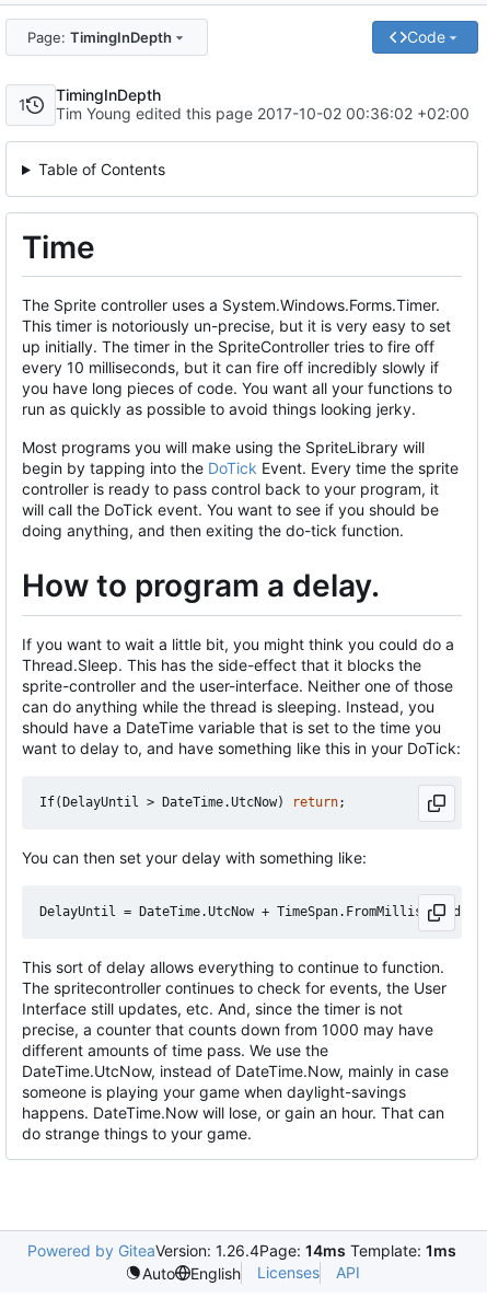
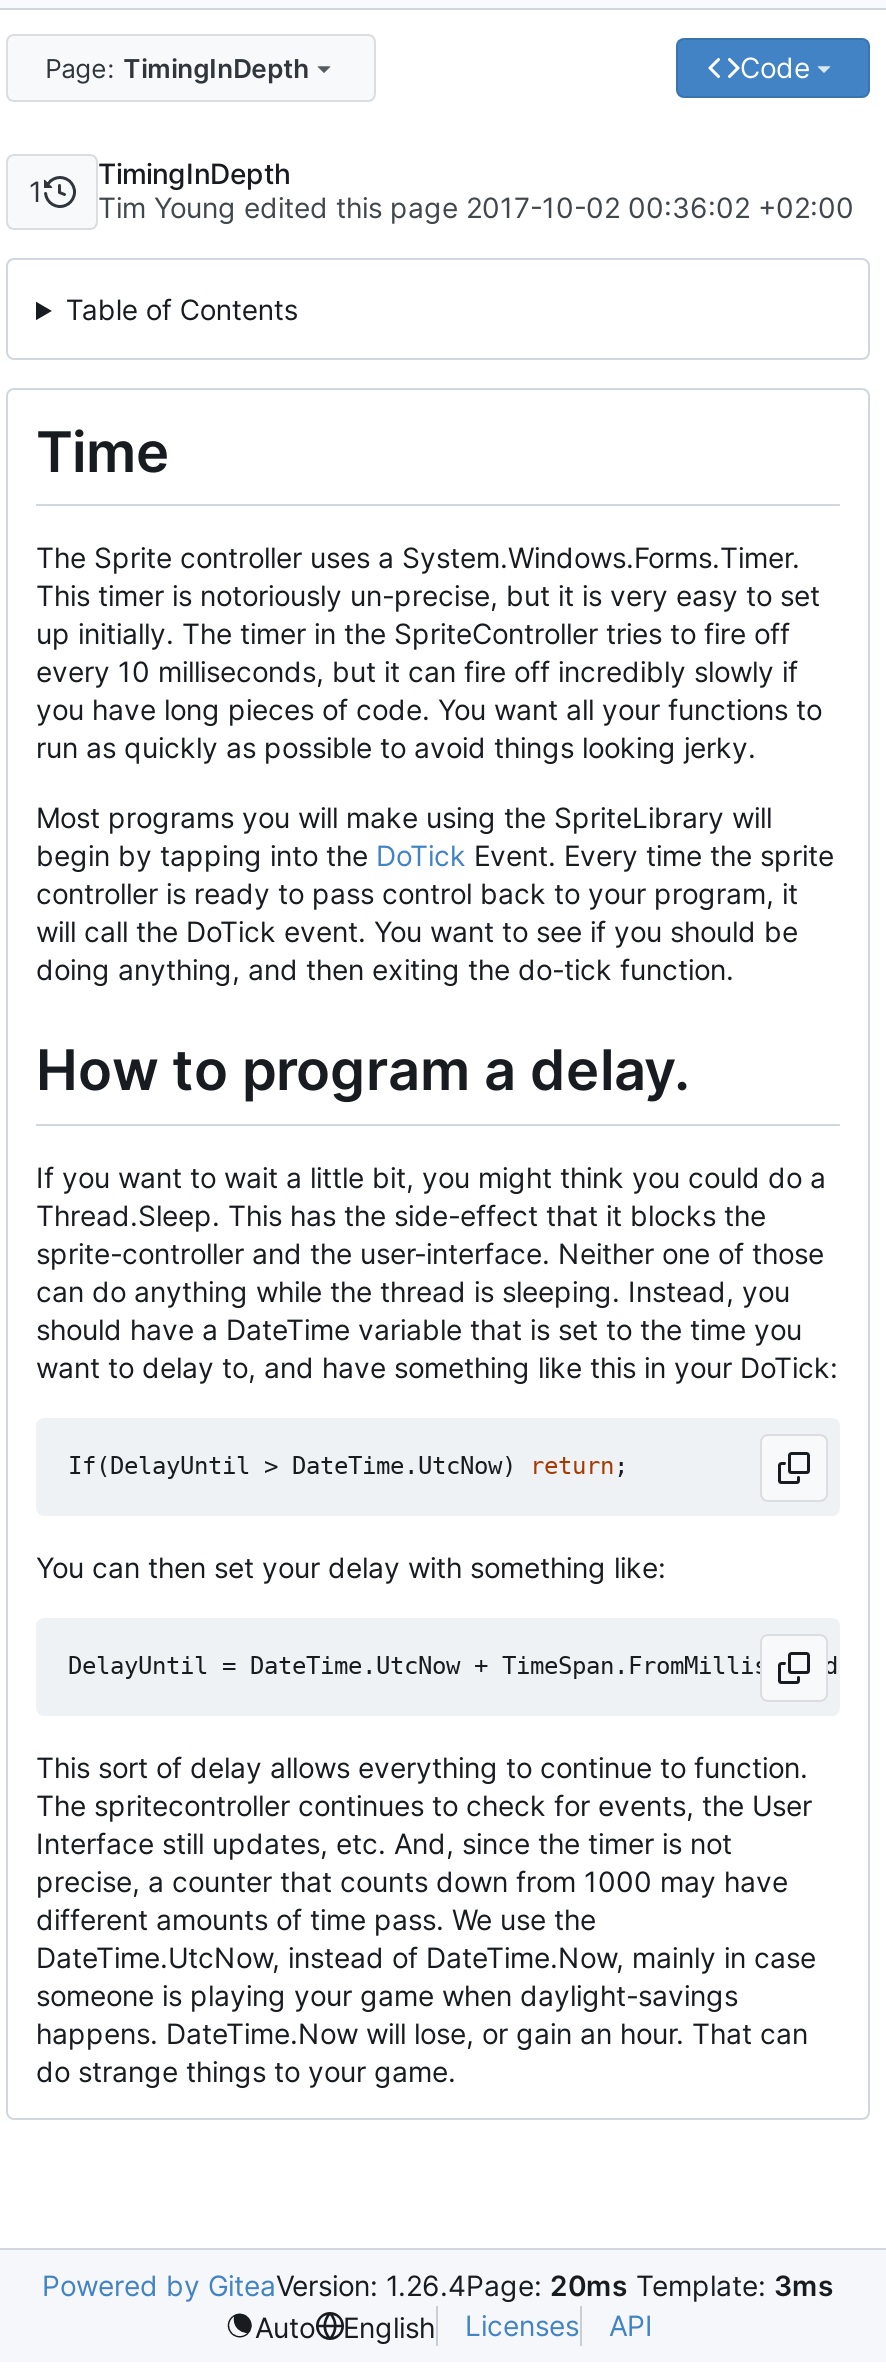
[27,1241,456,1260] Powered by GiteaVersion: 1.26.4Page: 14ms Template: 1ms -> [42,2268,834,2302] Powered by GiteaVersion: 1.26.4Page: 20ms Template: 3ms

